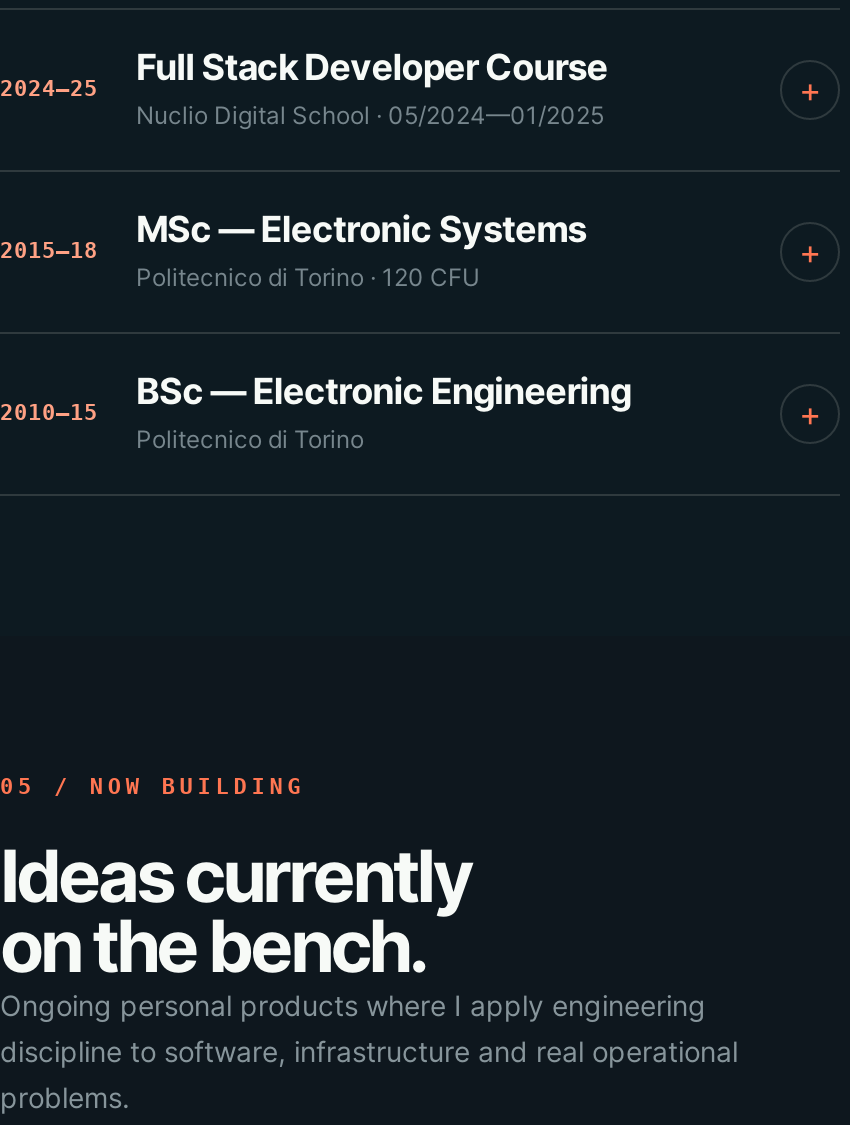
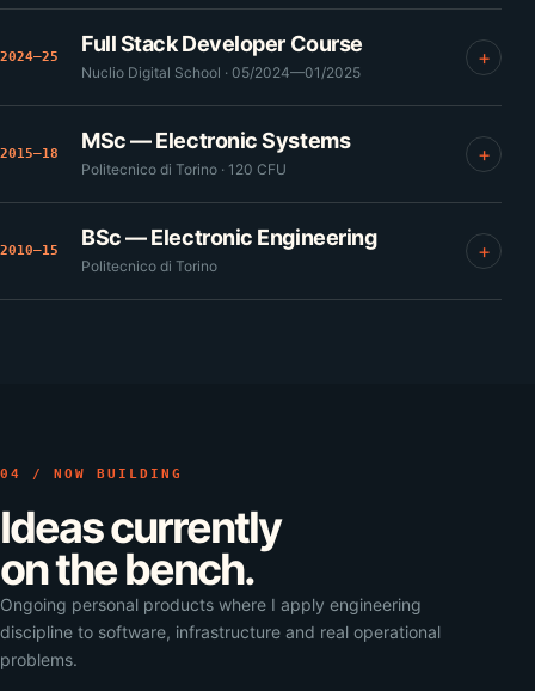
[0,774,305,800] 05 / NOW BUILDING -> [0,466,182,482] 04 / NOW BUILDING

